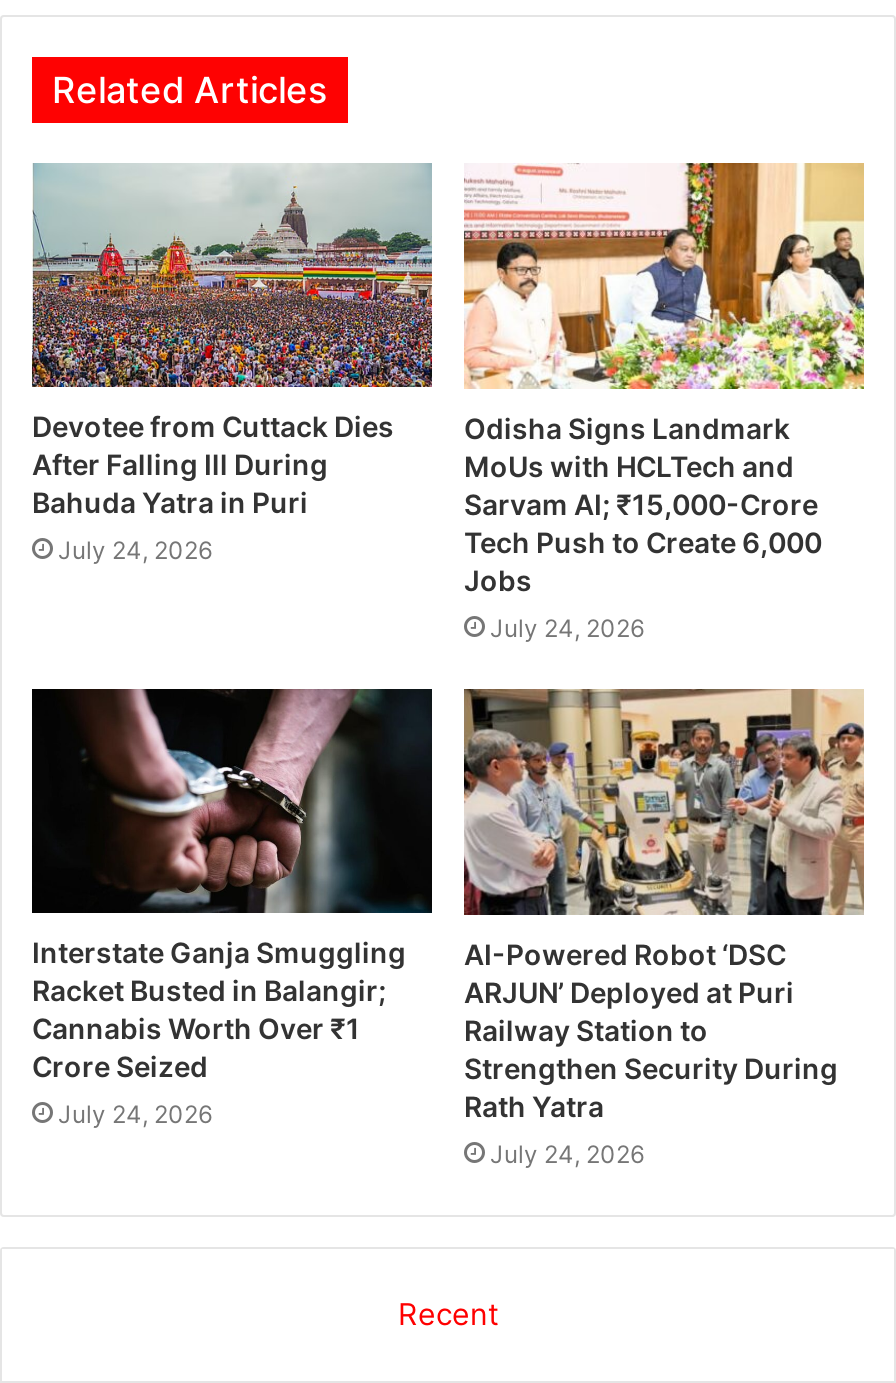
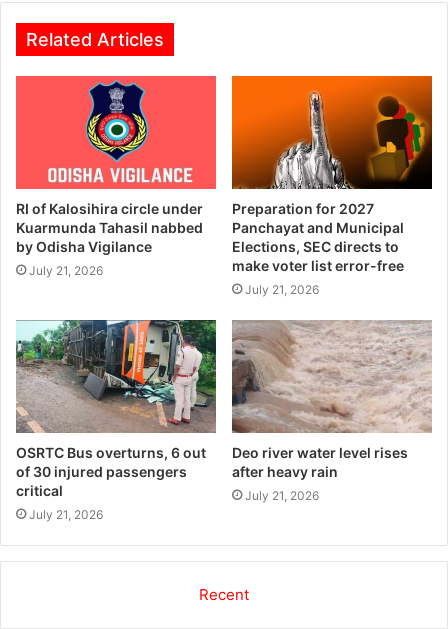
[30,161,434,520] [image] | Devotee from Cuttack Dies | After Falling Ill During | Bahuda Yatra in Puri -> [15,75,217,255] [image] | RI of Kalosihira circle under | Kuarmunda Tahasil nabbed | by Odisha Vigilance
[462,161,866,597] [image] | Odisha Signs Landmark | MoUs with HCLTech and | Sarvam AI; ₹15,000-Crore | Tech Push to Create 6,000 | Jobs -> [231,75,433,274] [image] | Preparation for 2027 | Panchayat and Municipal | Elections, SEC directs to | make voter list error-free
[58,536,212,566] July 24, 2026 -> [29,263,103,278] July 21, 2026
[490,613,644,643] July 24, 2026 -> [245,282,319,297] July 21, 2026
[30,687,434,883] [image] -> [15,319,217,398] [image]
[464,687,864,1122] [image] | AI-Powered Robot ‘DSC | ARJUN’ Deployed at Puri | Railway Station to | Strengthen Security During | Rath Yatra -> [231,319,432,480] [image] | Deo river water level rises | after heavy rain
[32,936,406,1084] Interstate Ganja Smuggling | Racket Busted in Balangir; | Cannabis Worth Over ₹1 | Crore Seized -> [16,444,206,499] OSRTC Bus overturns, 6 out | of 30 injured passengers | critical
[58,1100,212,1130] July 24, 2026 -> [29,507,103,522] July 21, 2026
[490,1138,644,1168] July 24, 2026 -> [245,488,319,503] July 21, 2026

